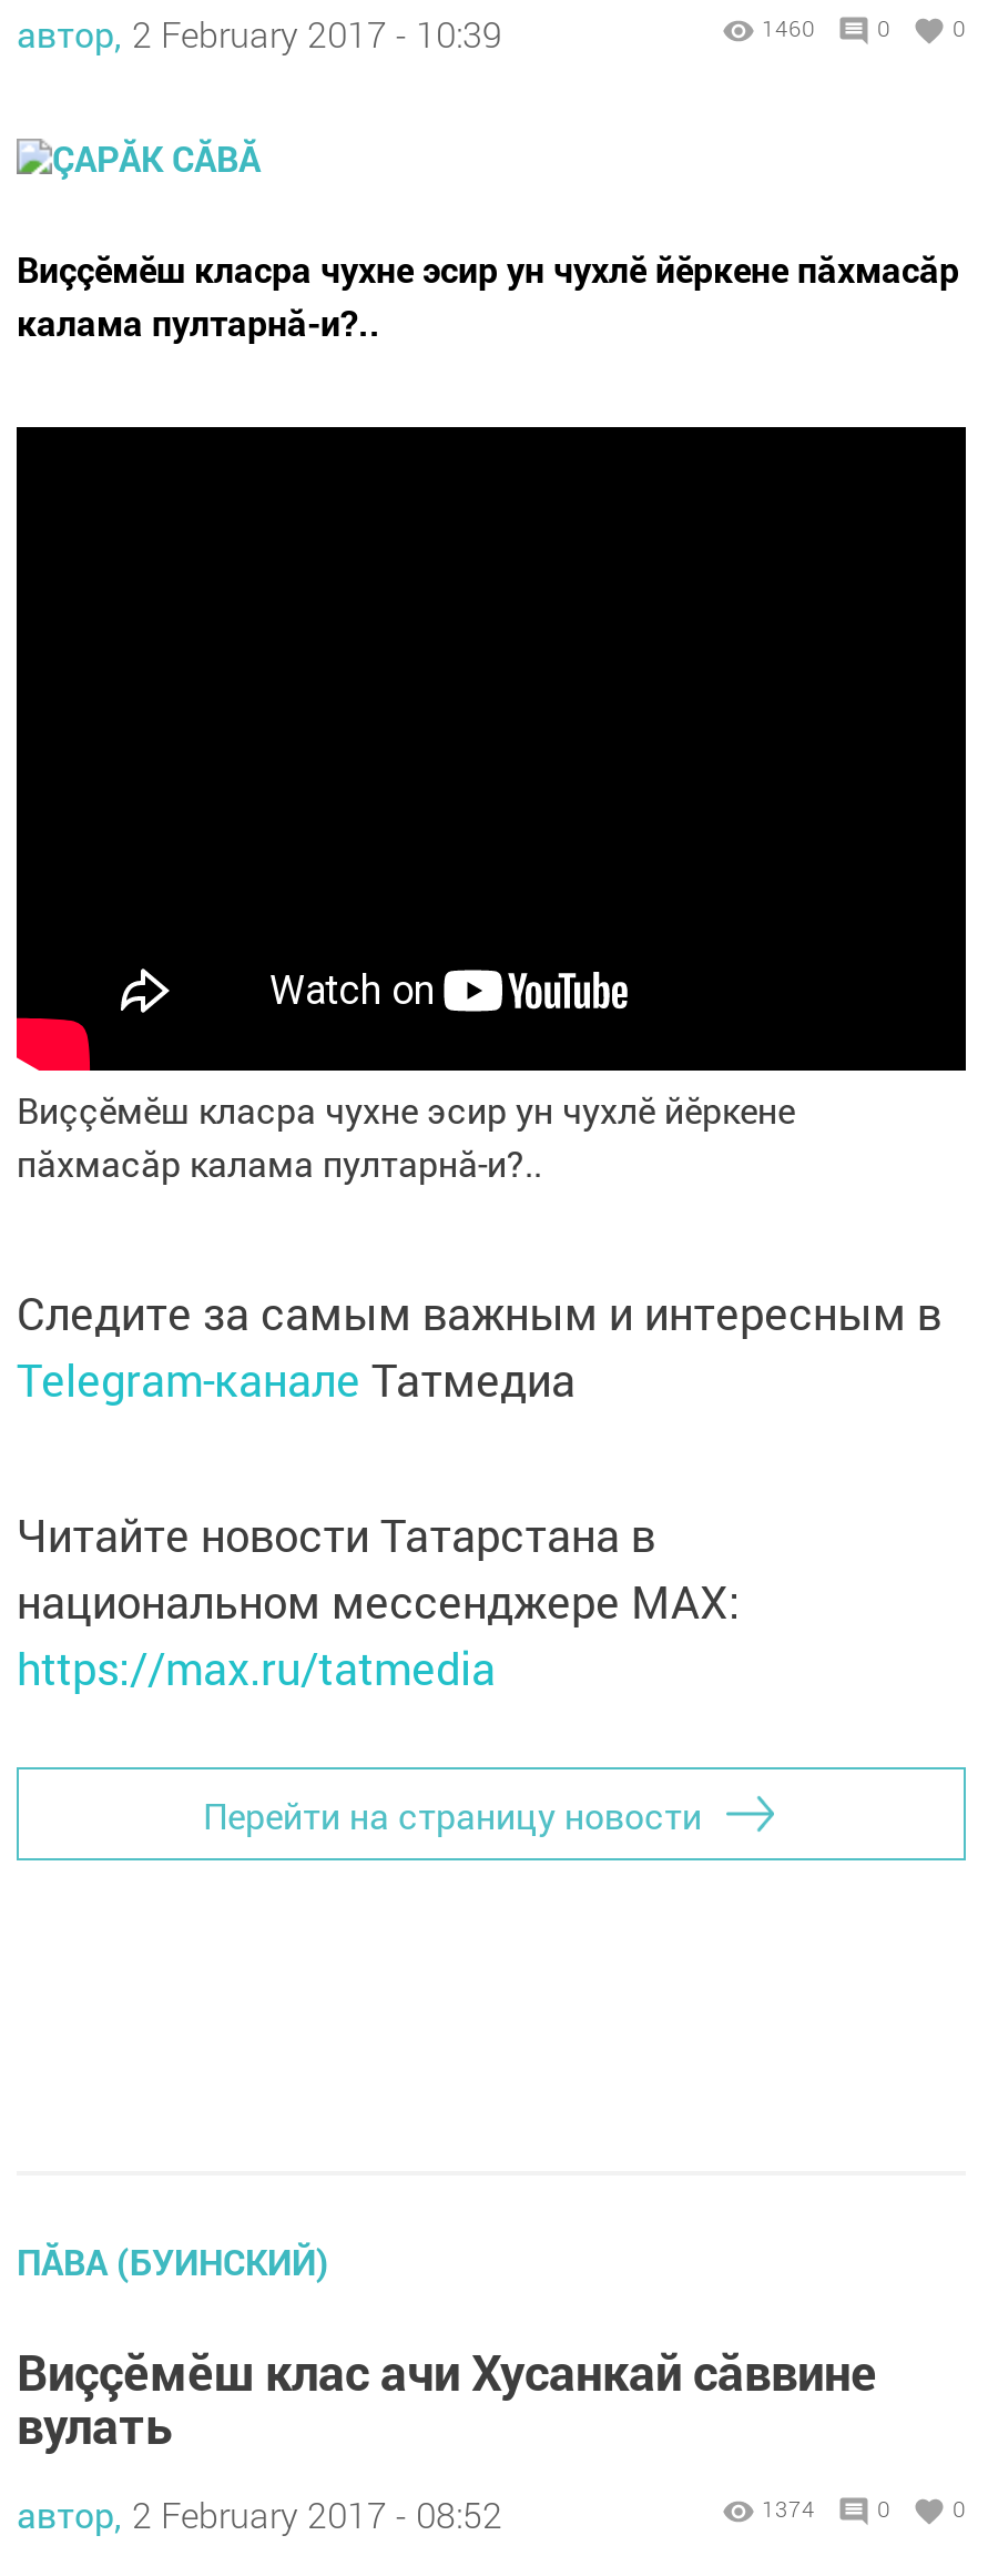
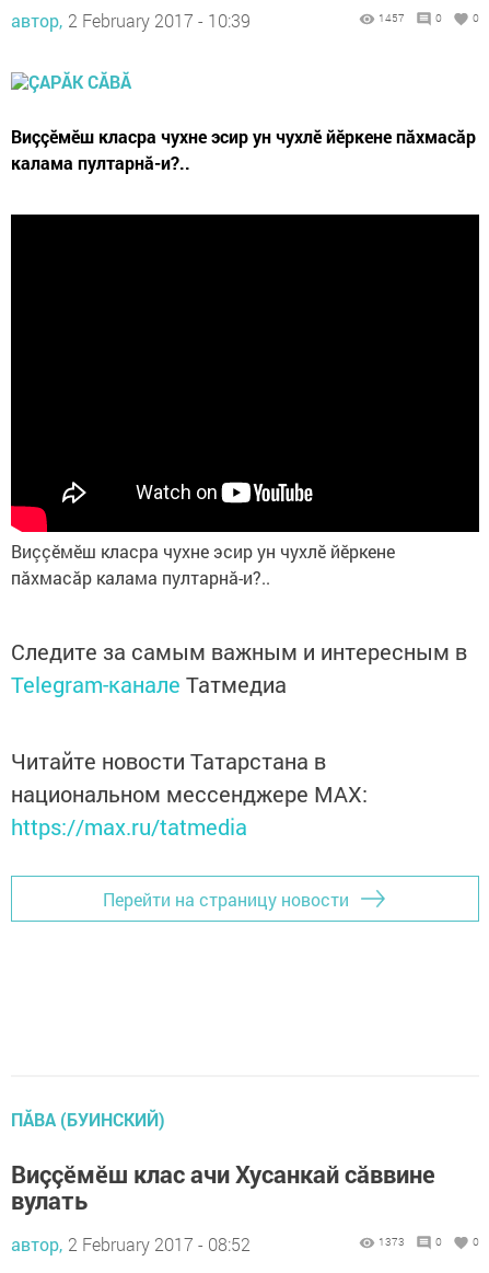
[762,15,815,44] 1460 -> [379,11,405,26] 1457
[762,2496,815,2525] 1374 -> [379,1235,405,1249] 1373

